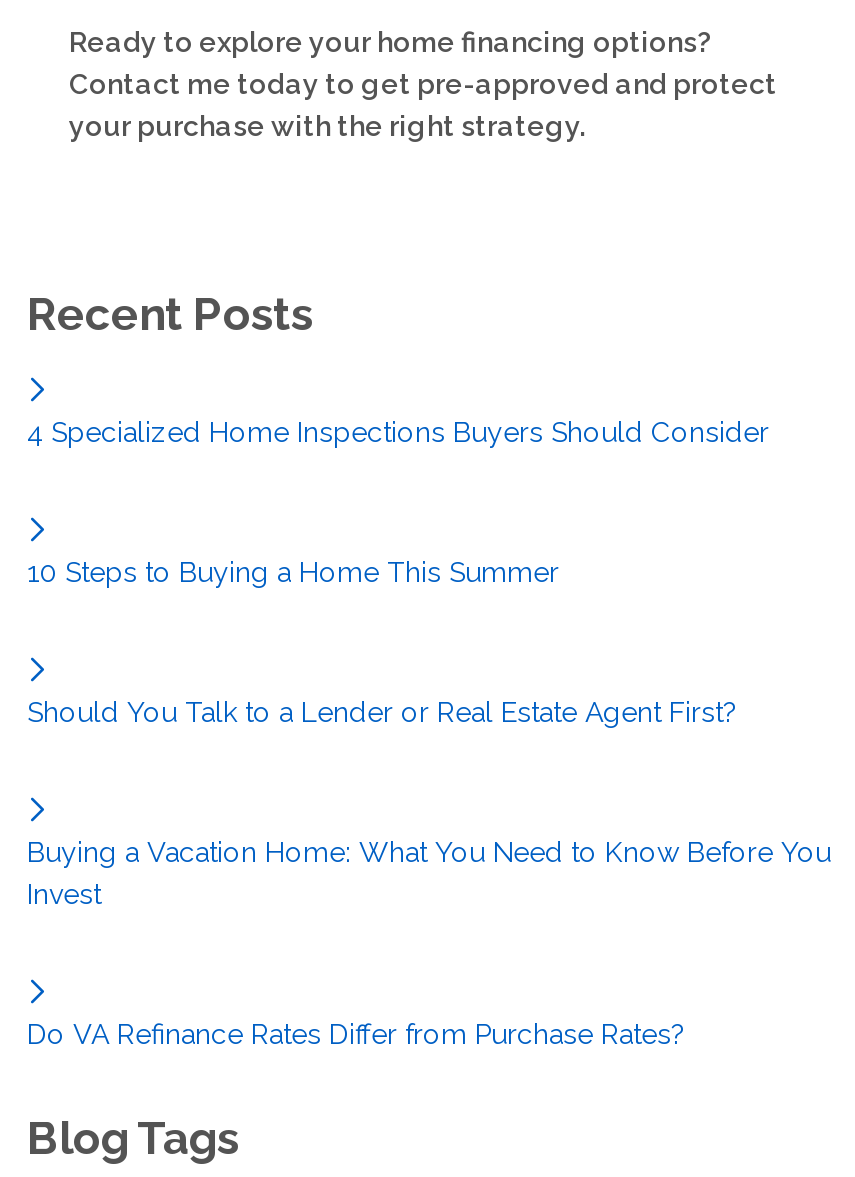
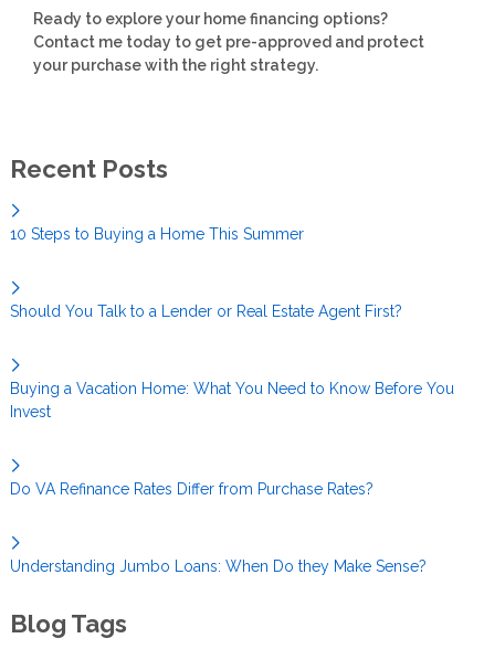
[27,417,769,449] 4 Specialized Home Inspections Buyers Should Consider -> none
moved [27,557,831,1051] -> [10,226,454,498]: 10 Steps to Buying a Home This Summer | Should You Talk to a Lender or Real Estate Agent First? | Buying a Vacation Home: What You Need to Know Before You | Invest | Do VA Refinance Rates Differ from Purchase Rates?
none -> [10,558,427,575] Understanding Jumbo Loans: When Do they Make Sense?

